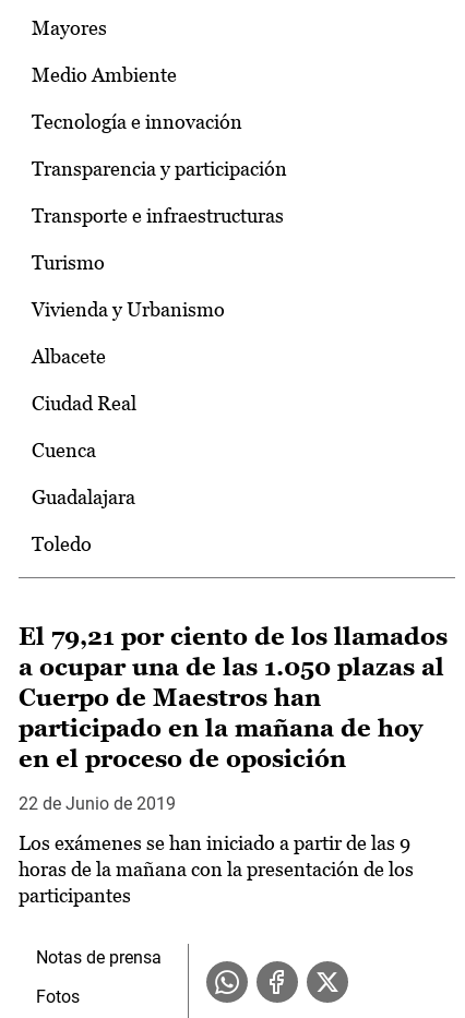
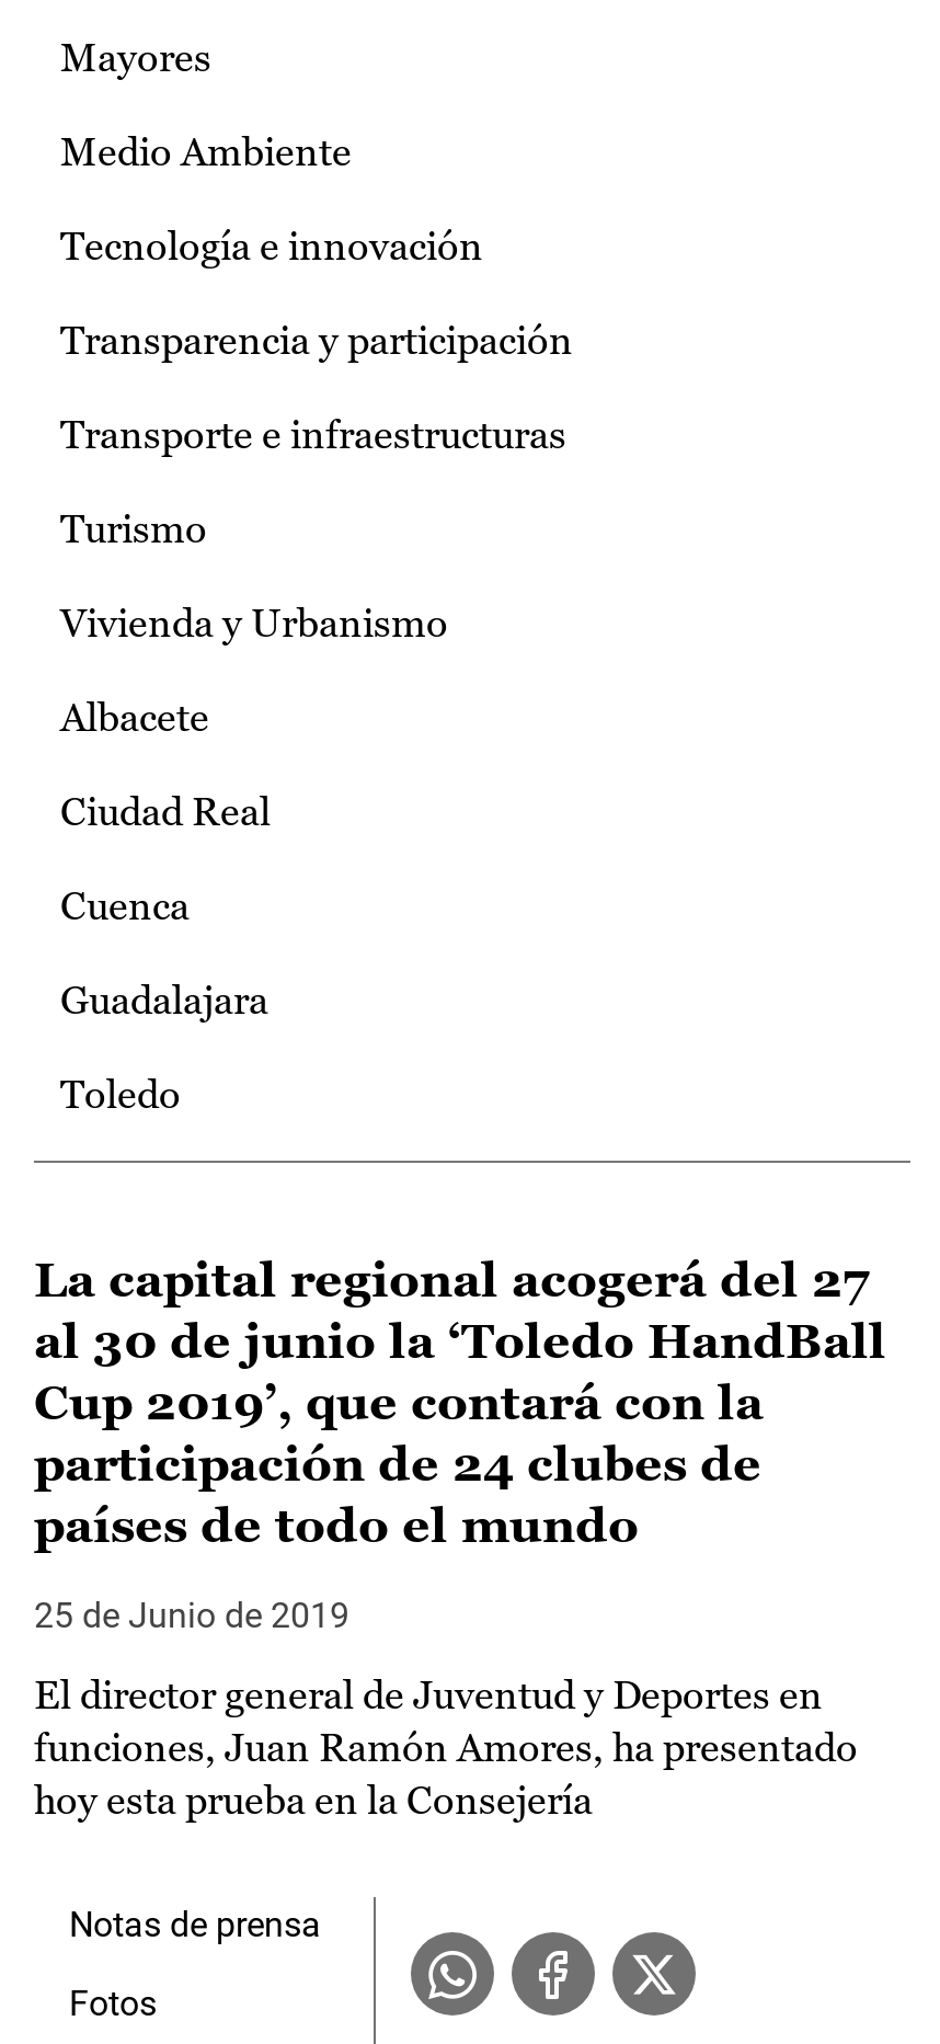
[19,623,448,773] El 79,21 por ciento de los llamados | a ocupar una de las 1.050 plazas al | Cuerpo de Maestros han | participado en la mañana de hoy | en el proceso de oposición -> [34,1253,886,1553] La capital regional acogerá del 27 | al 30 de junio la ‘Toledo HandBall | Cup 2019’, que contará con la | participación de 24 clubes de | países de todo el mundo
[19,793,176,814] 22 de Junio de 2019 -> [34,1595,349,1637] 25 de Junio de 2019
[19,832,414,907] Los exámenes se han iniciado a partir de las 9 | horas de la mañana con la presentación de los | participantes -> [34,1672,858,1823] El director general de Juventud y Deportes en | funciones, Juan Ramón Amores, ha presentado | hoy esta prueba en la Consejería

